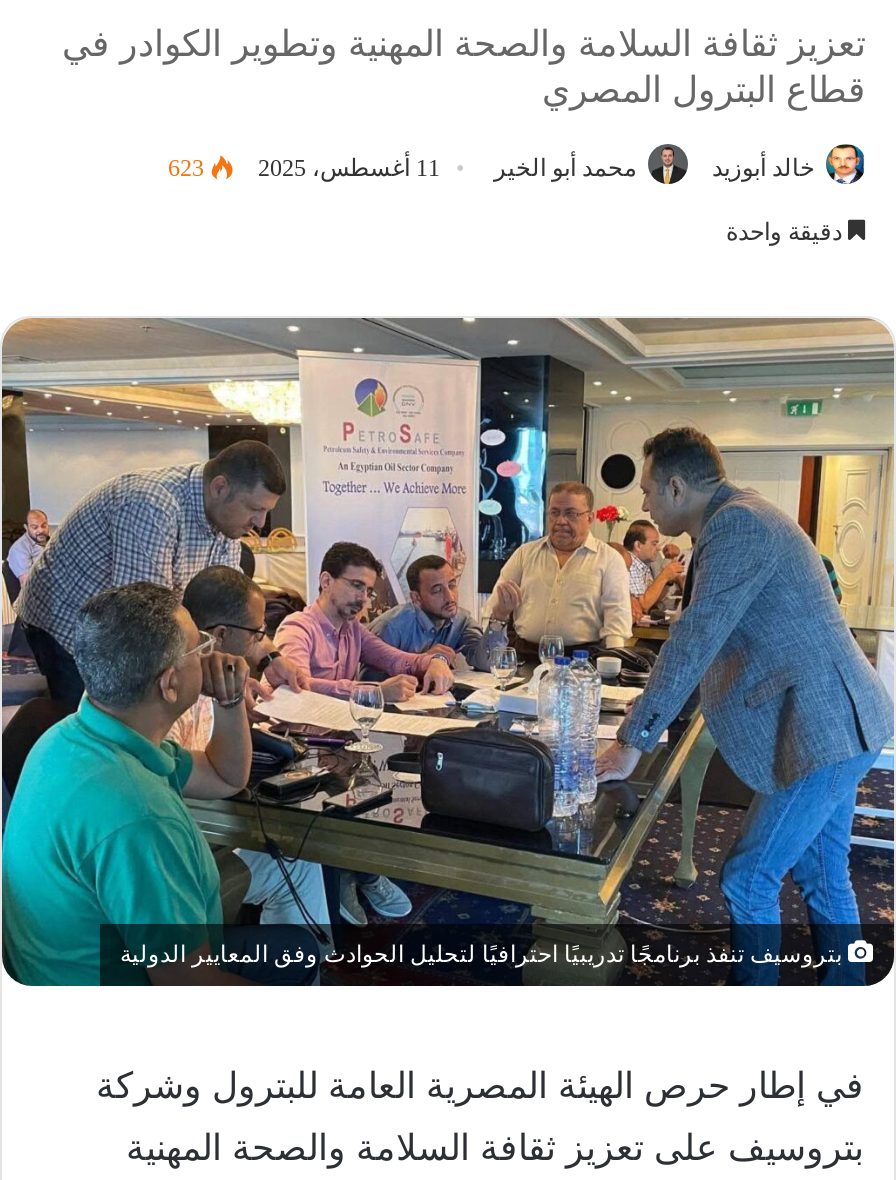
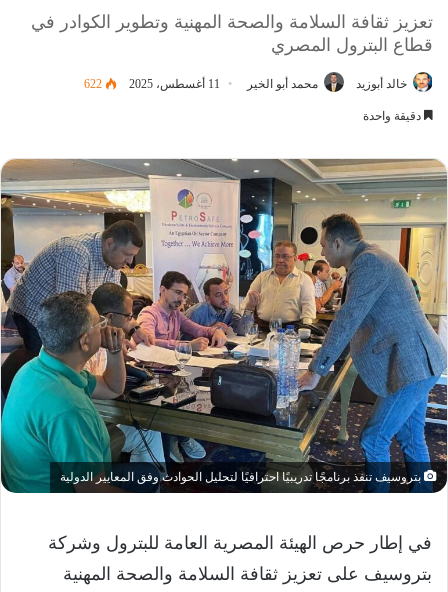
[168,153,204,181] 623 -> [84,76,102,90] 622

